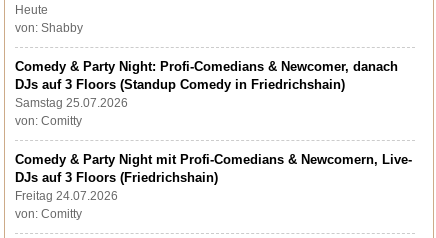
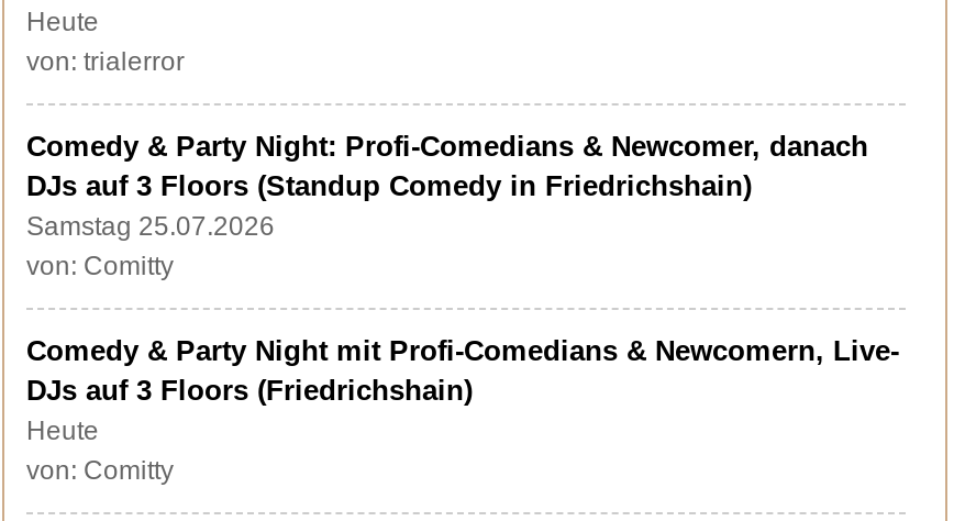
[15,21,83,35] von: Shabby -> [26,46,185,77] von: trialerror
[15,189,118,203] Freitag 24.07.2026 -> [26,415,99,446] Heute

